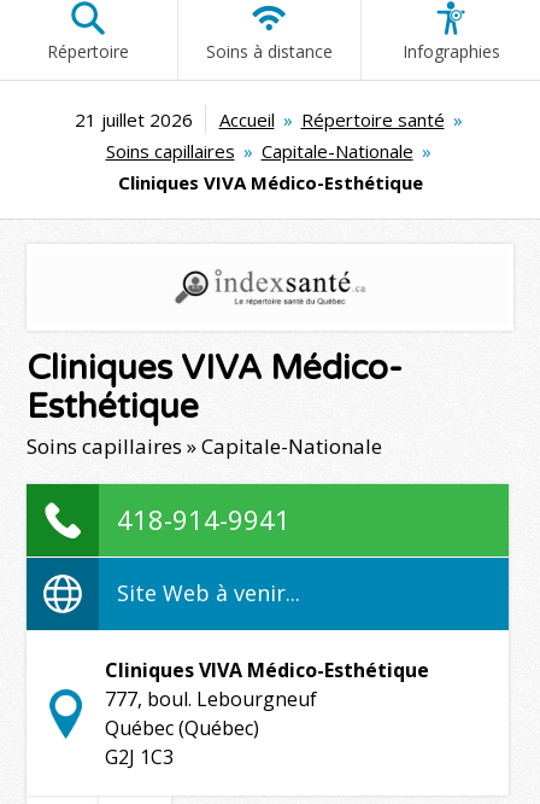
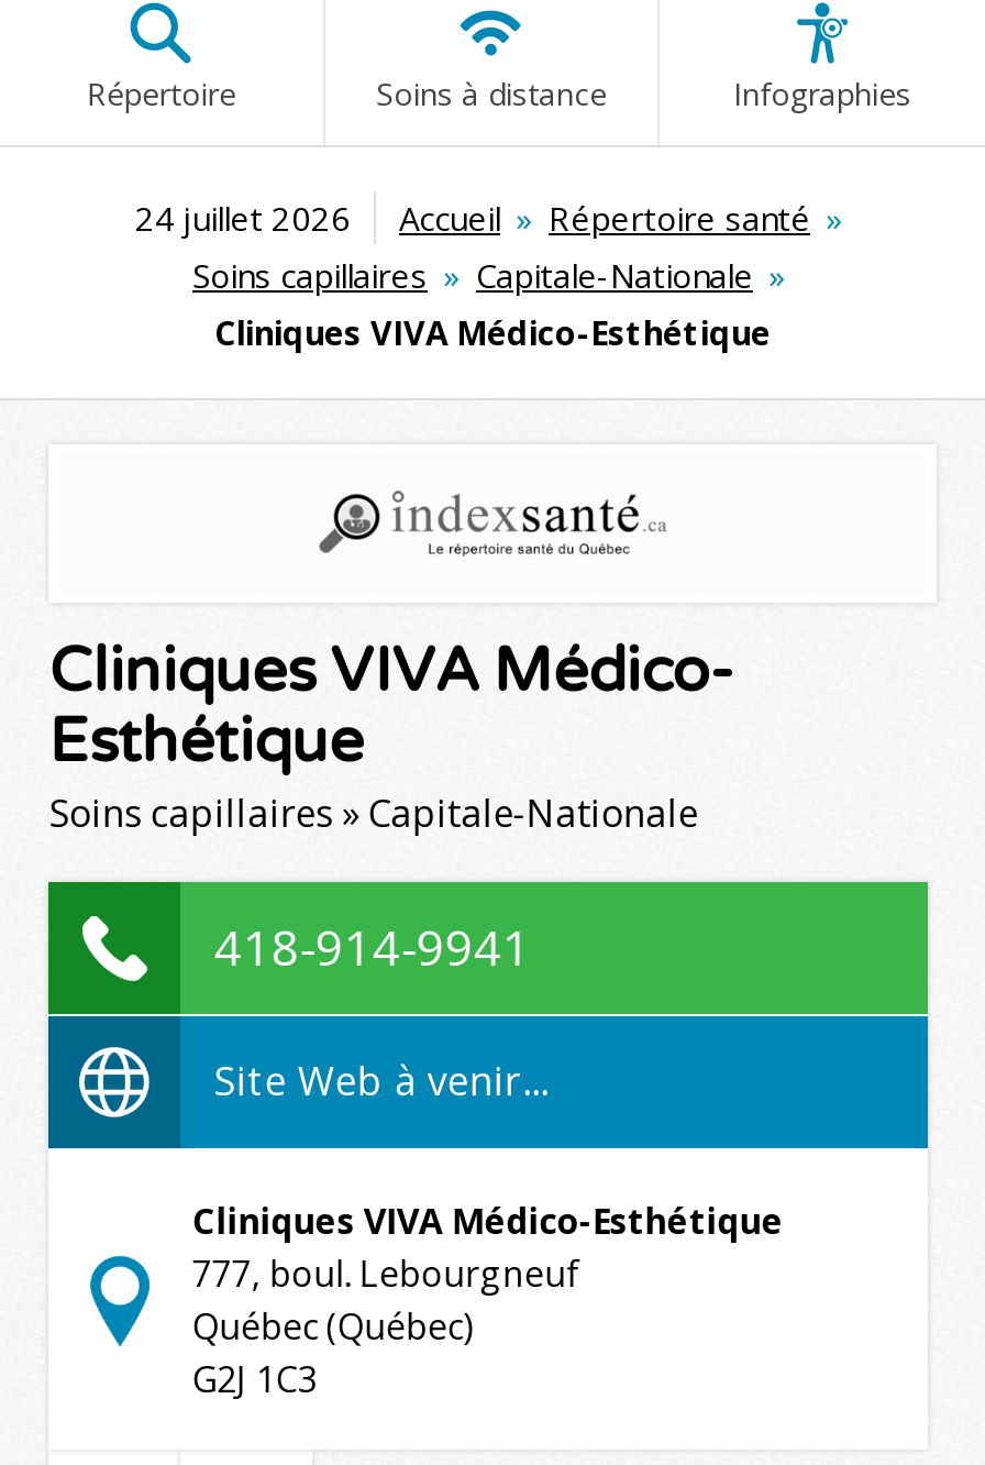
[74,107,462,131] 21 juillet 2026 Accueil » Répertoire santé » -> [135,195,843,239] 24 juillet 2026 Accueil » Répertoire santé »

